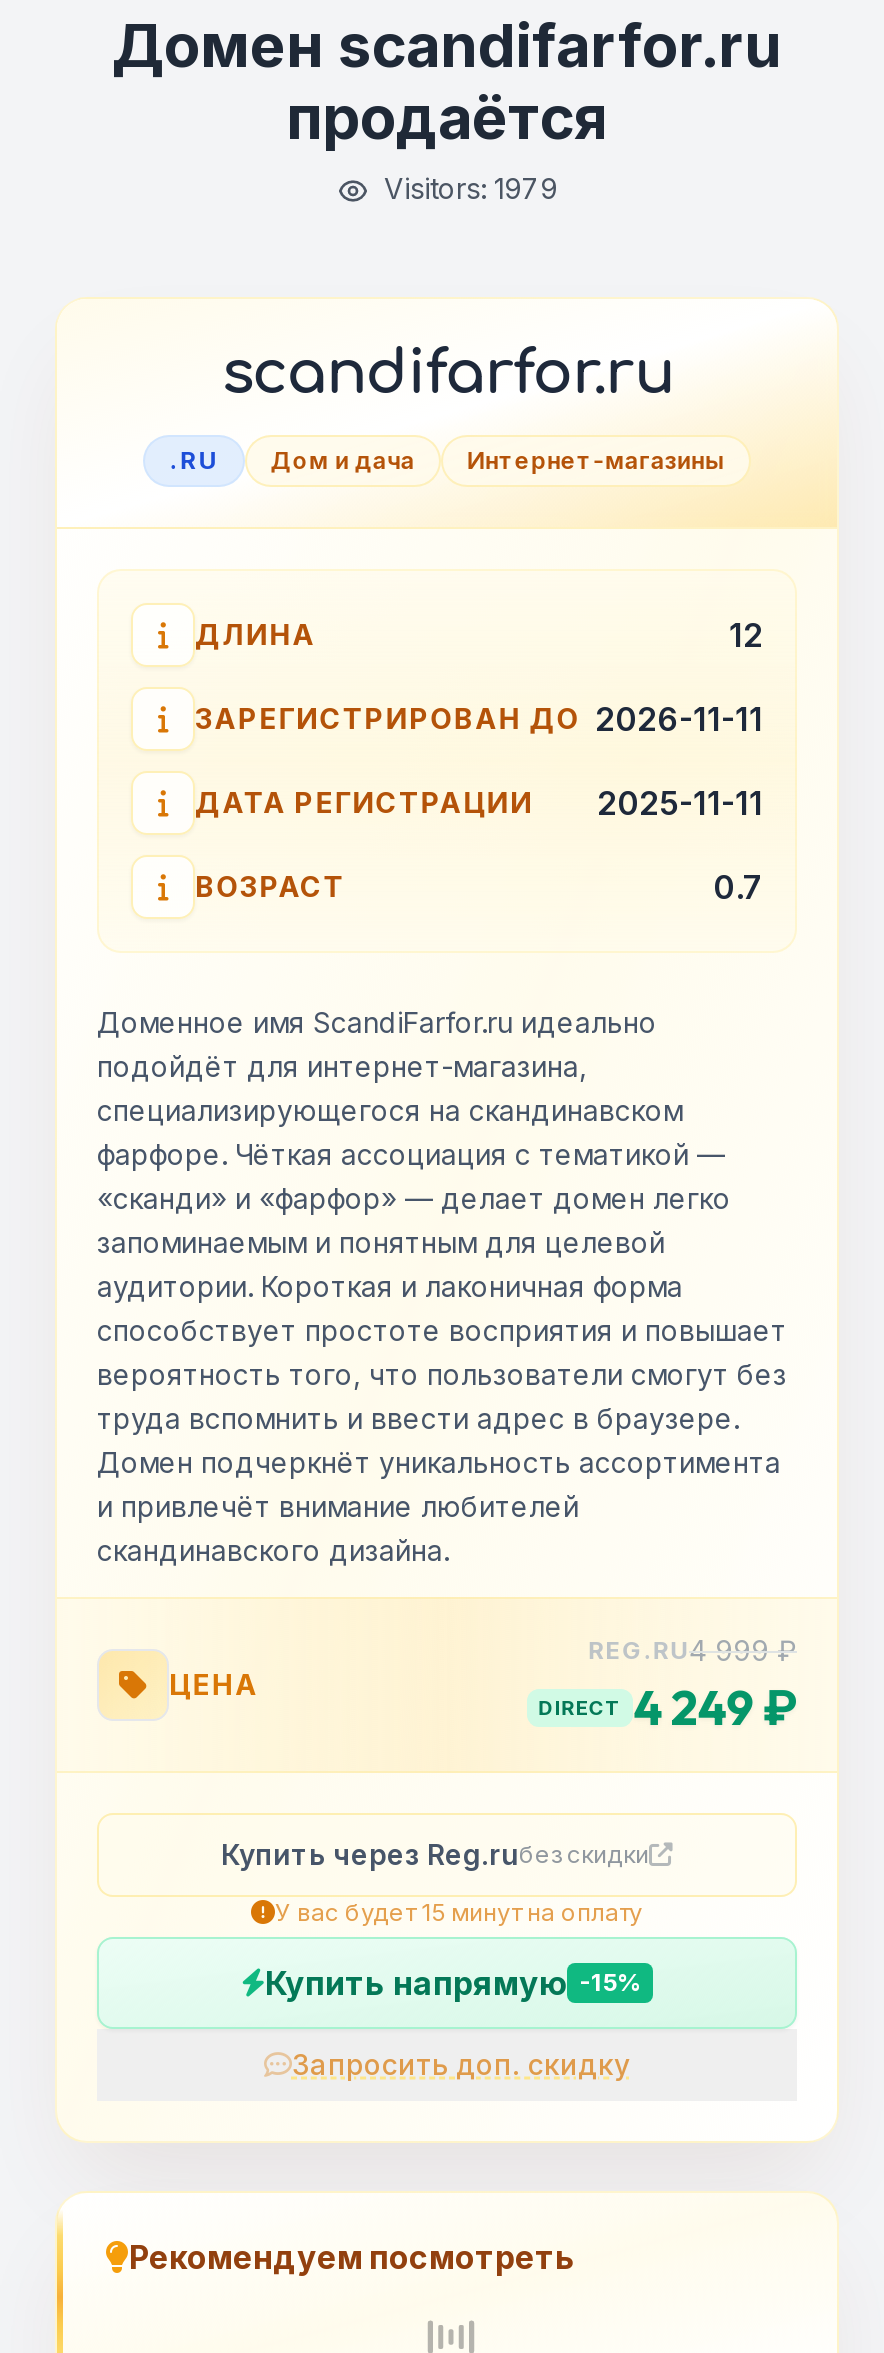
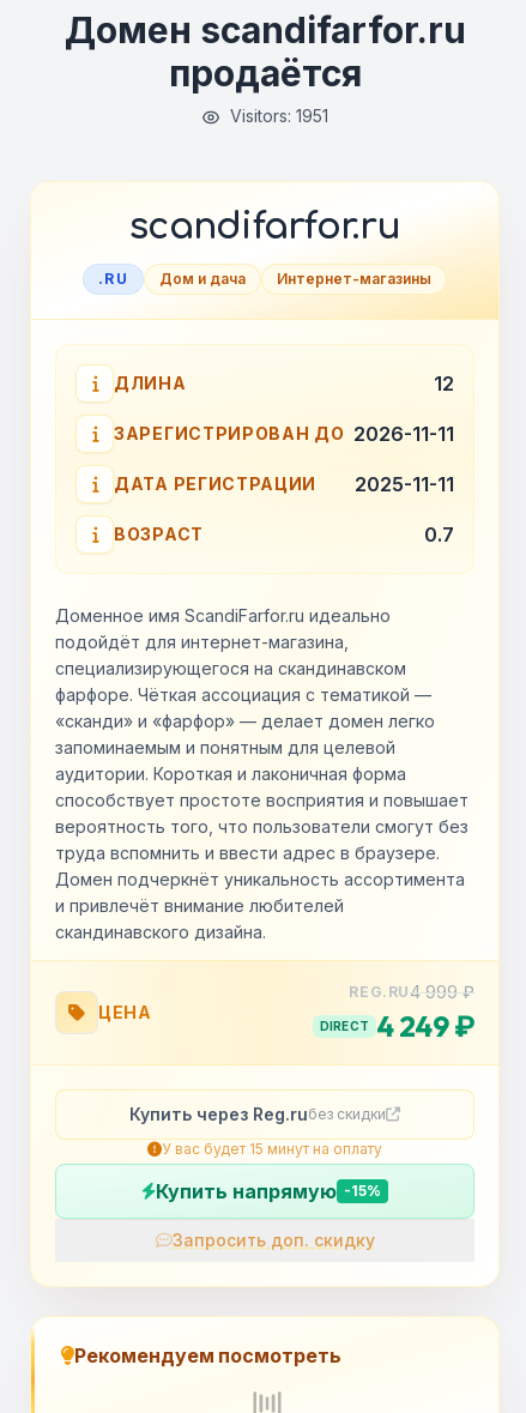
[376,171,558,205] Visitors: 1979 -> [225,105,328,126] Visitors: 1951

